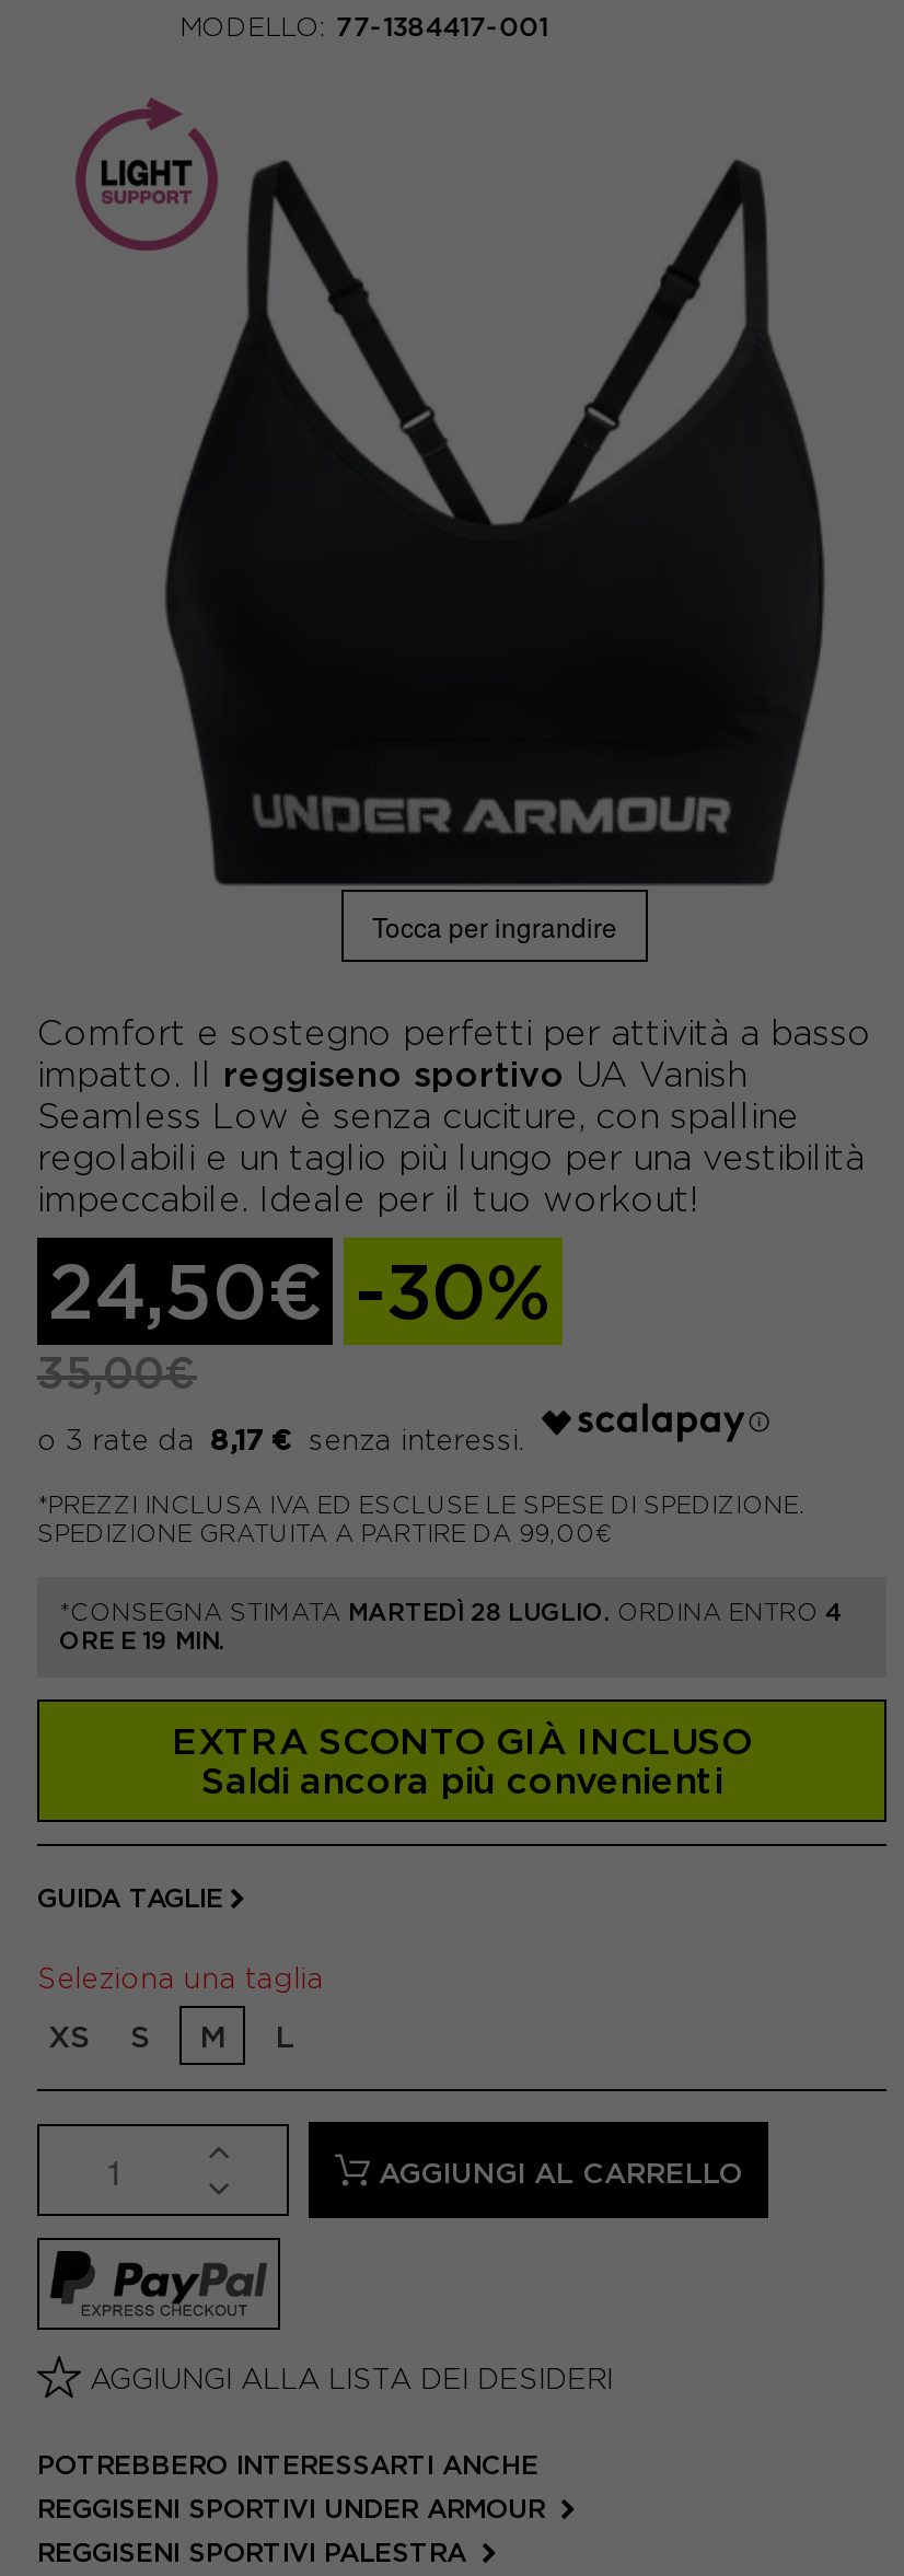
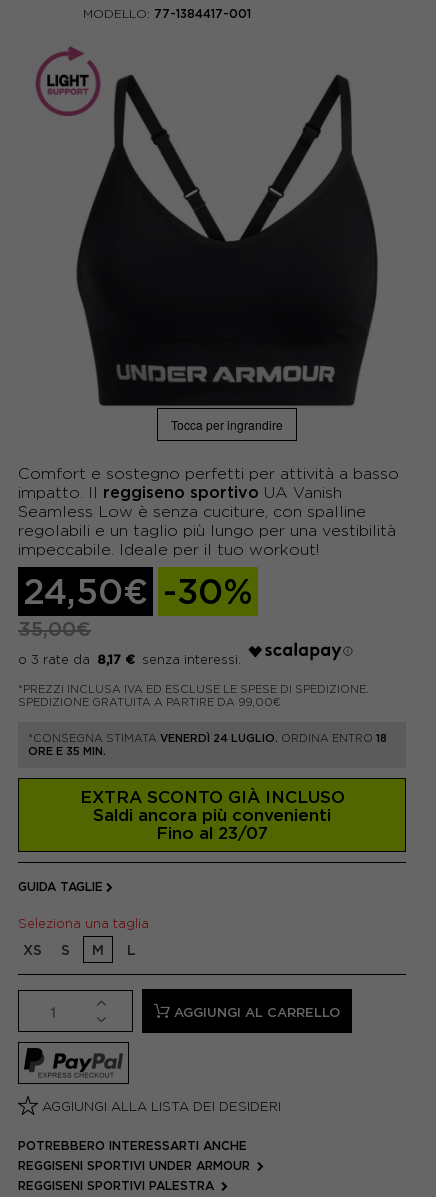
[59,1599,843,1625] *CONSEGNA STIMATA MARTEDÌ 28 LUGLIO. ORDINA ENTRO 4 -> [28,732,387,744] *CONSEGNA STIMATA VENERDÌ 24 LUGLIO. ORDINA ENTRO 18
[59,1627,225,1653] ORE E 19 MIN. -> [28,745,106,757] ORE E 35 MIN.
none -> [156,823,268,842] Fino al 23/07

